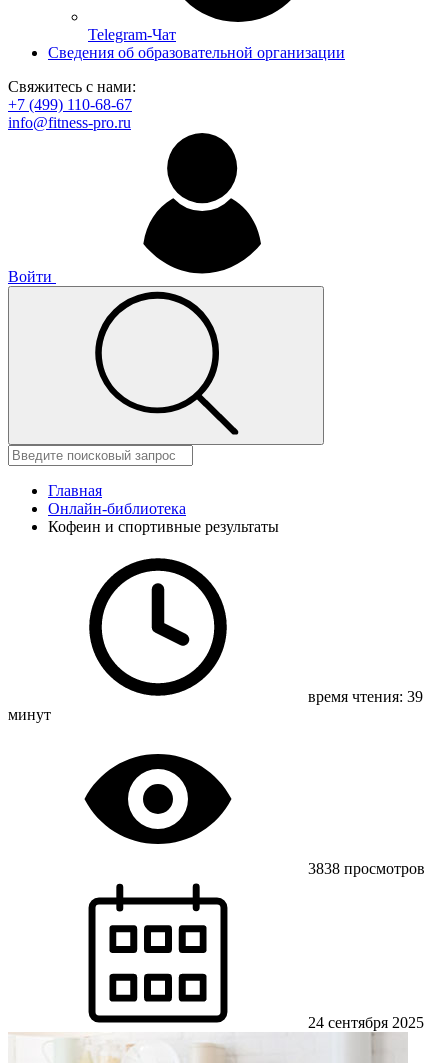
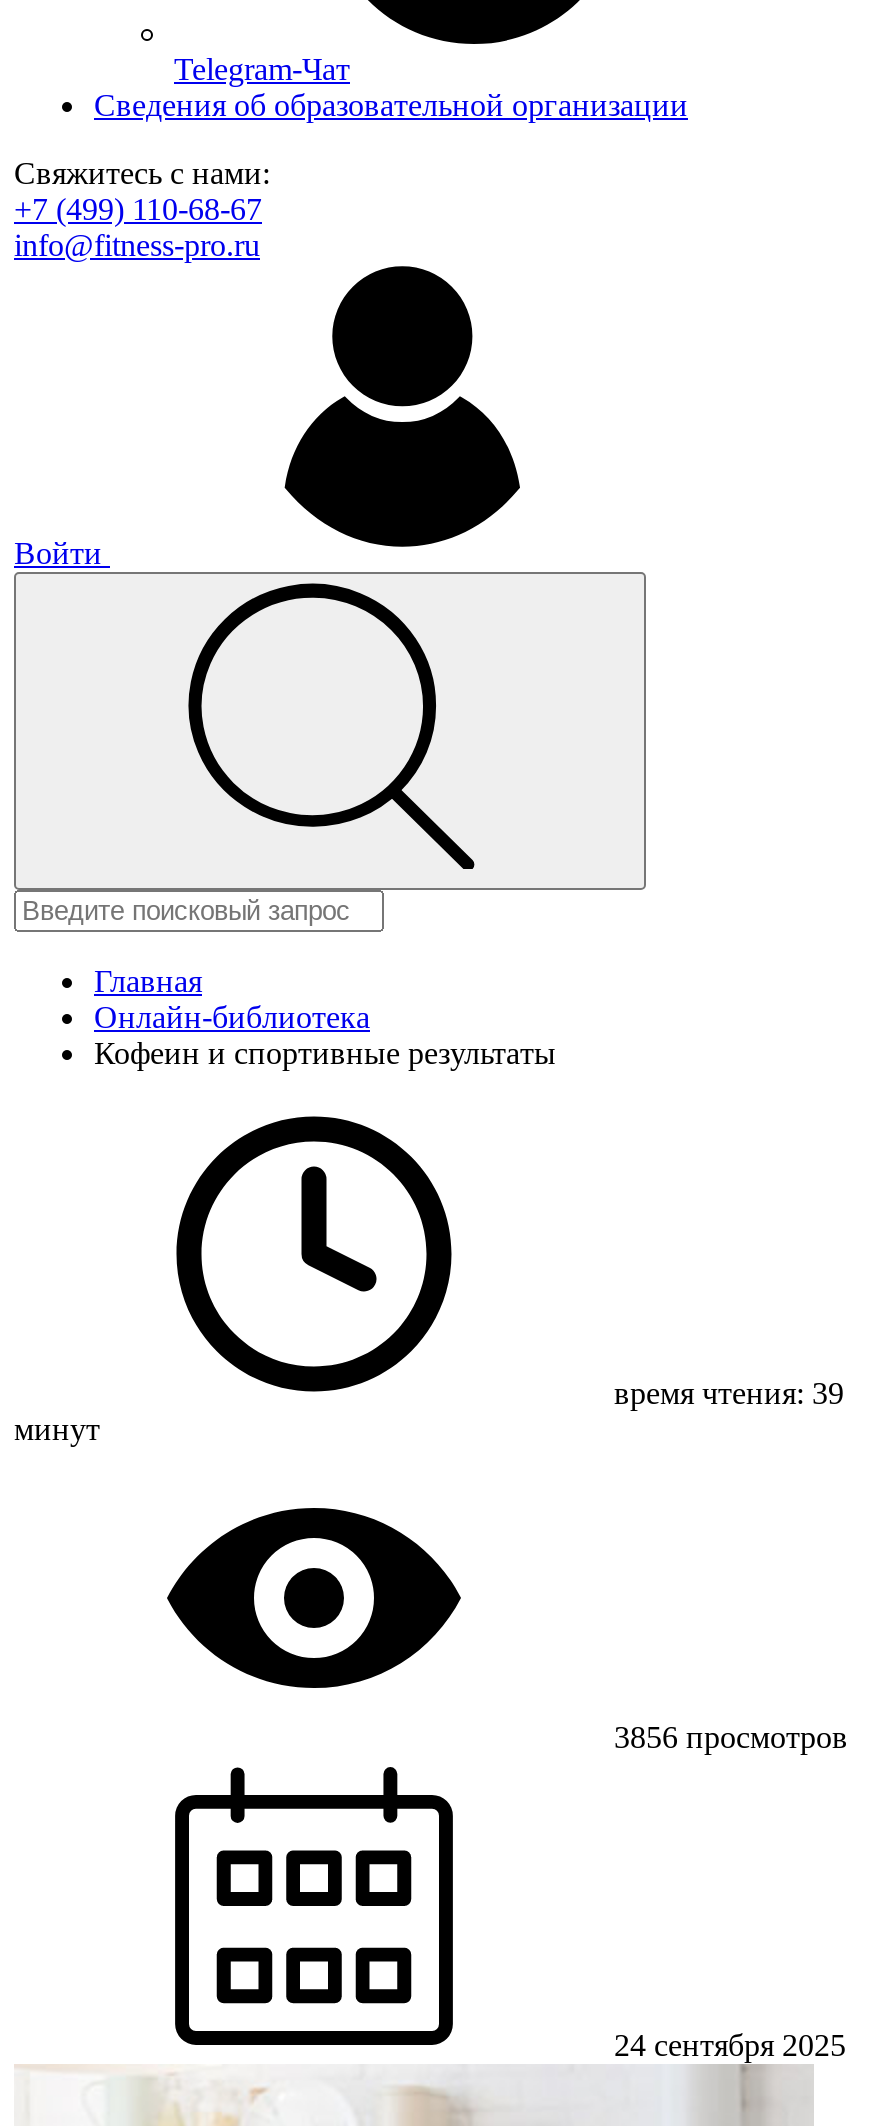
[308,860,425,877] 3838 просмотров -> [614,1720,848,1754] 3856 просмотров

